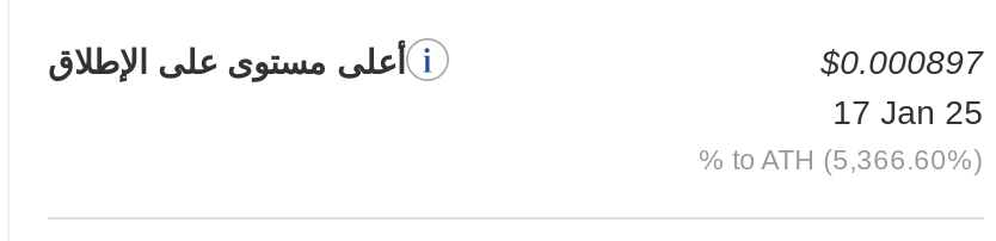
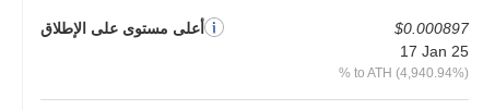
[699,142,983,173] % to ATH (5,366.60%) -> [338,65,468,79] % to ATH (4,940.94%)

